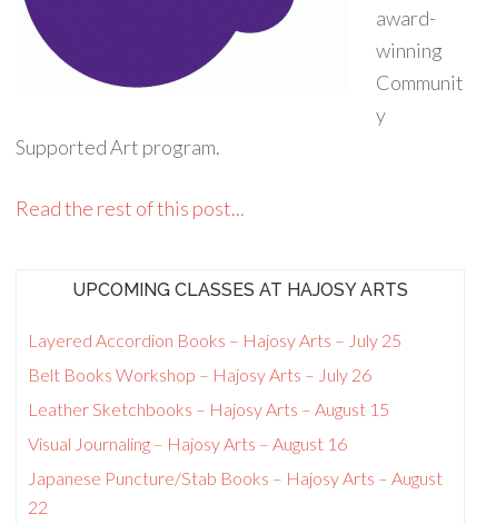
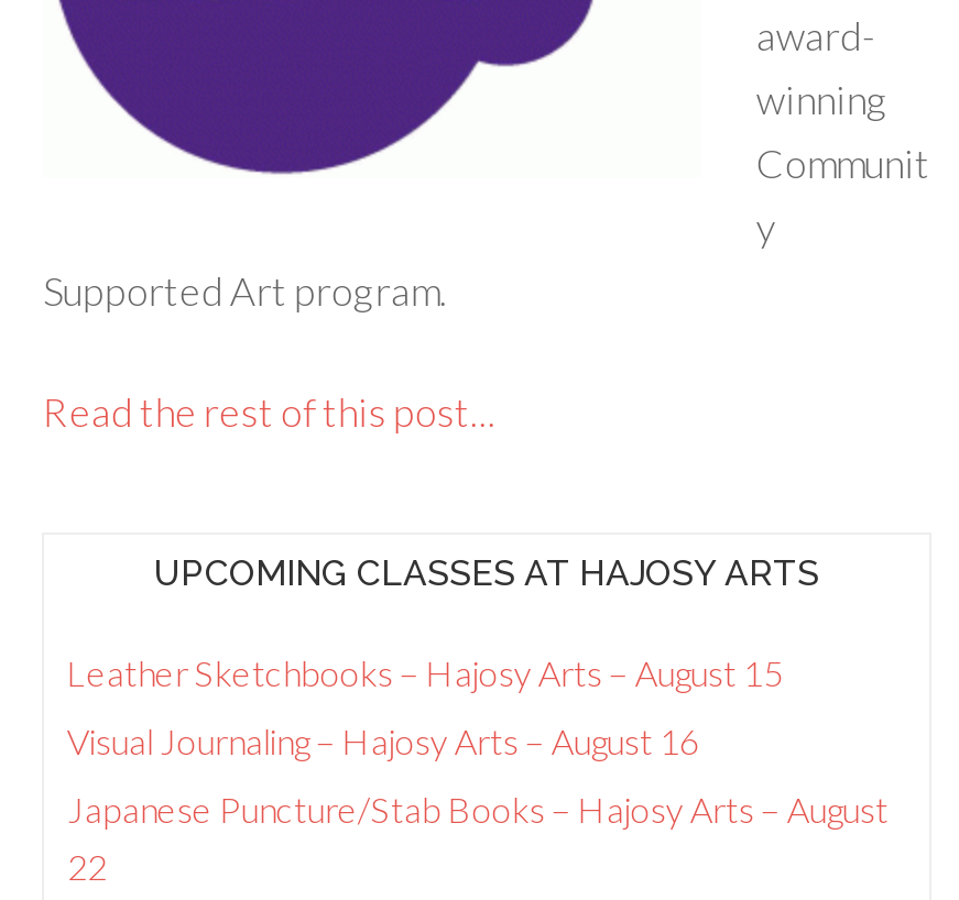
[28,329,402,385] Layered Accordion Books – Hajosy Arts – July 25 | Belt Books Workshop – Hajosy Arts – July 26 -> none

